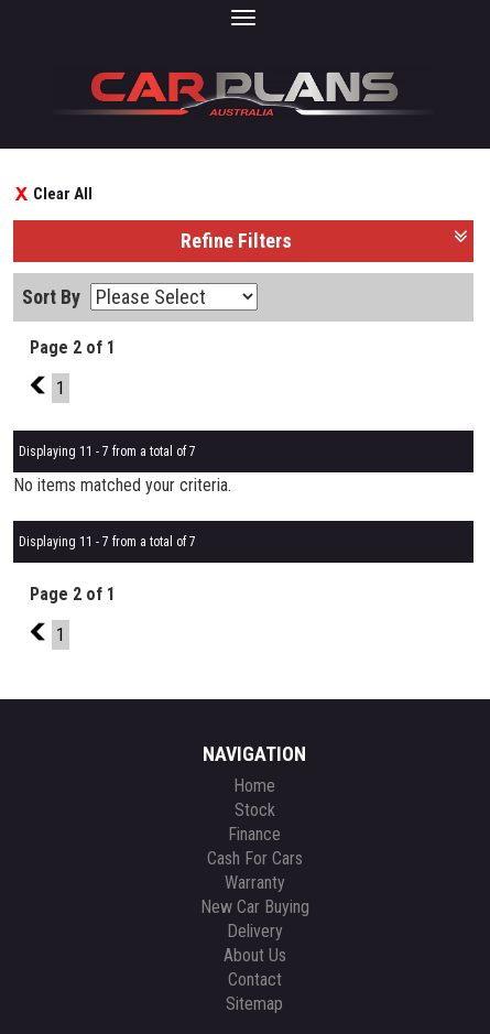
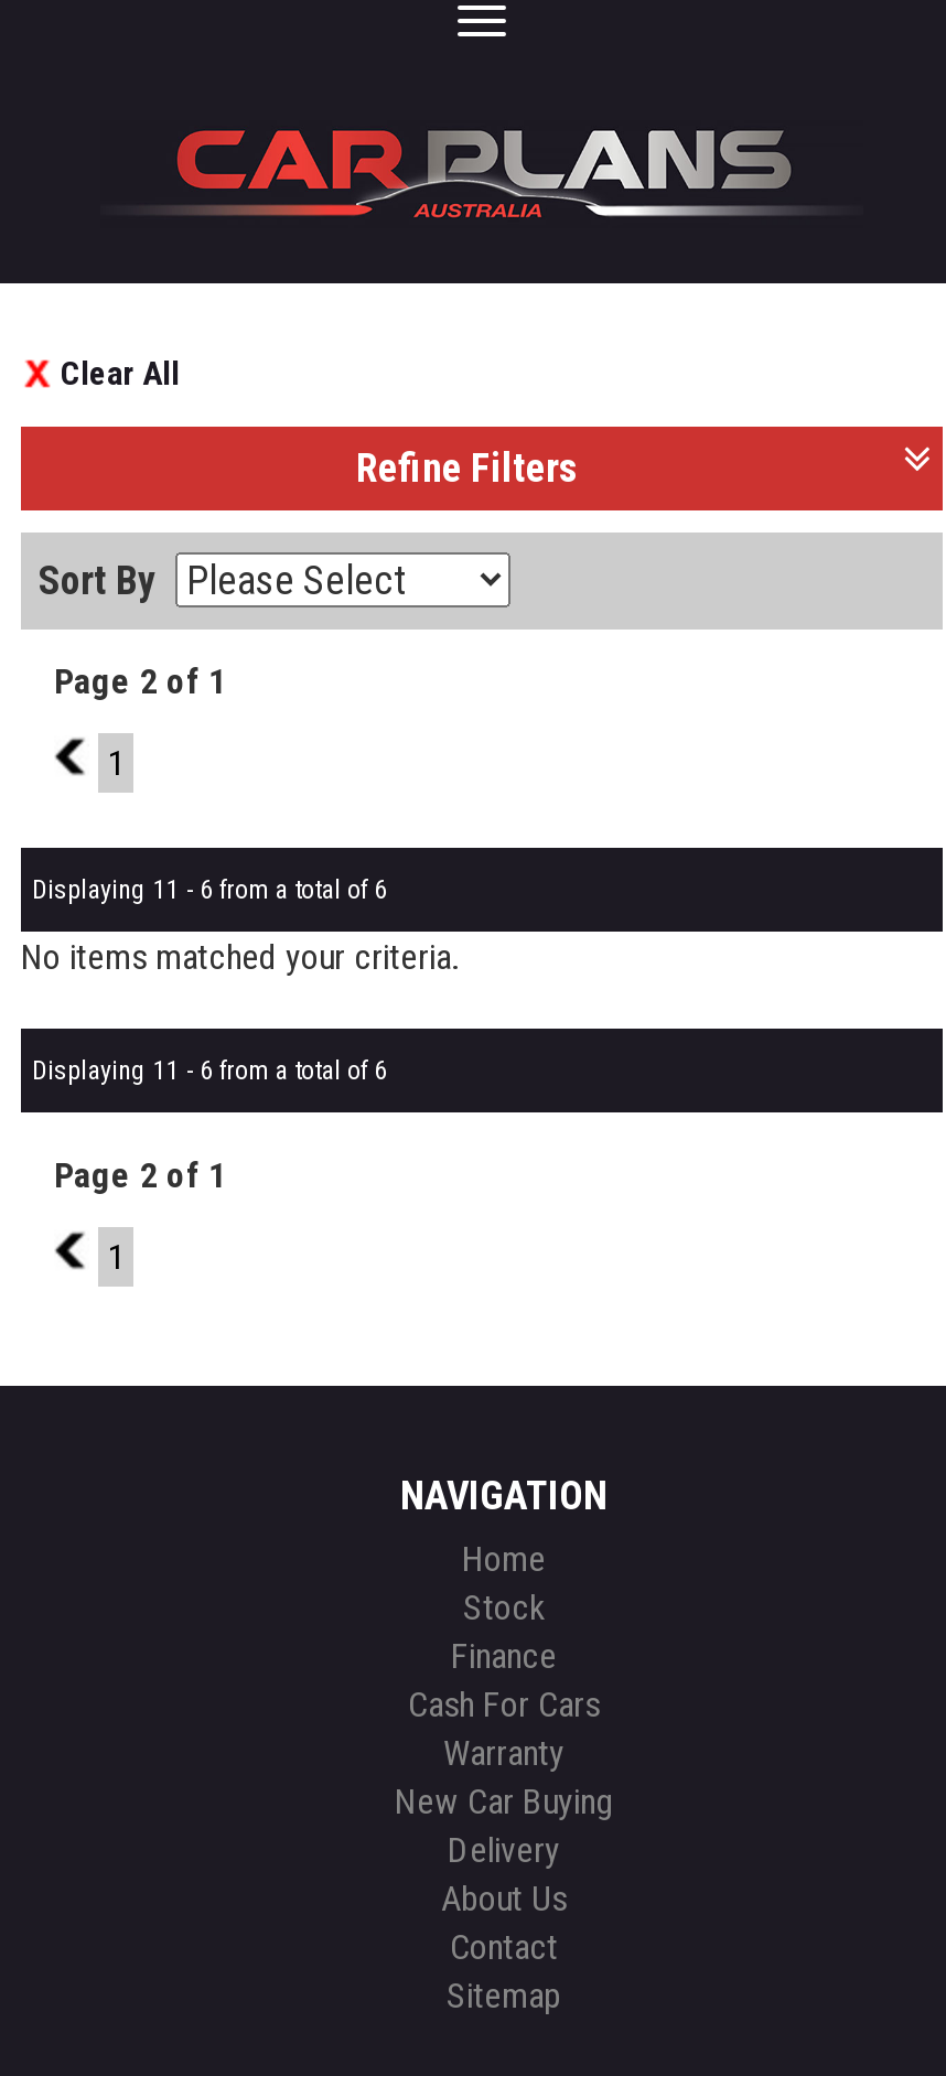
[19,444,196,459] Displaying 11 - 7 from a total of 7 -> [32,874,387,905] Displaying 11 - 6 from a total of 6
[19,534,196,549] Displaying 11 - 7 from a total of 7 -> [32,1055,387,1086] Displaying 11 - 6 from a total of 6

